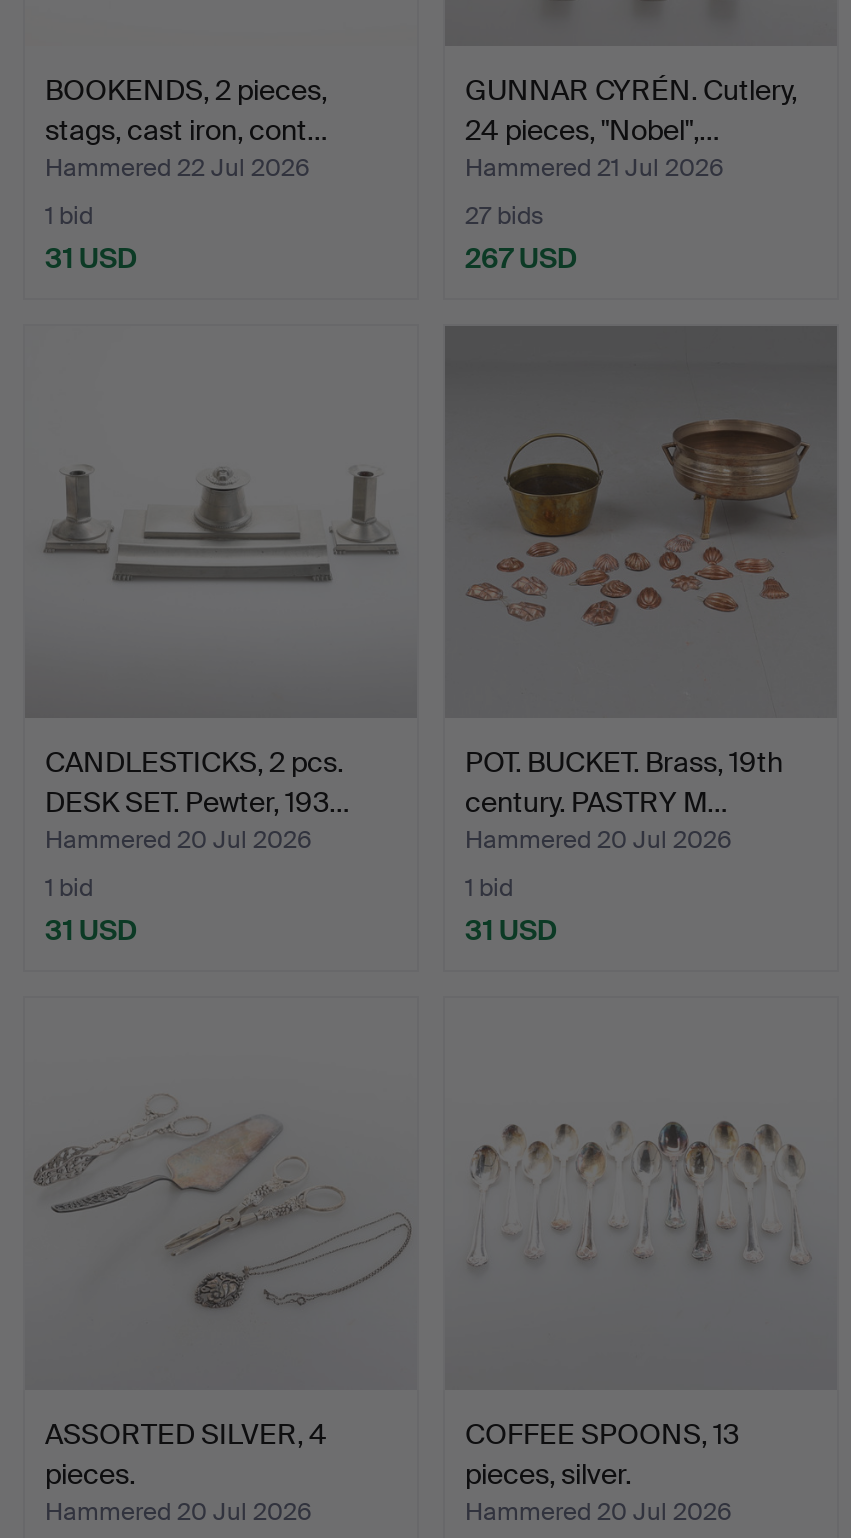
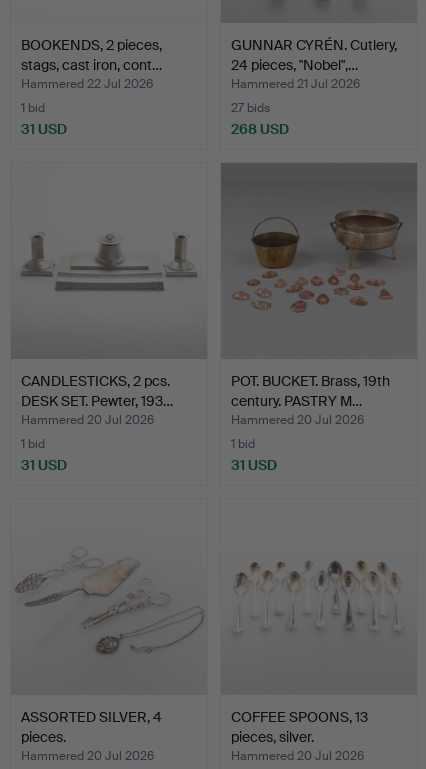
[465,239,577,275] 267 USD -> [231,120,289,138] 268 USD

